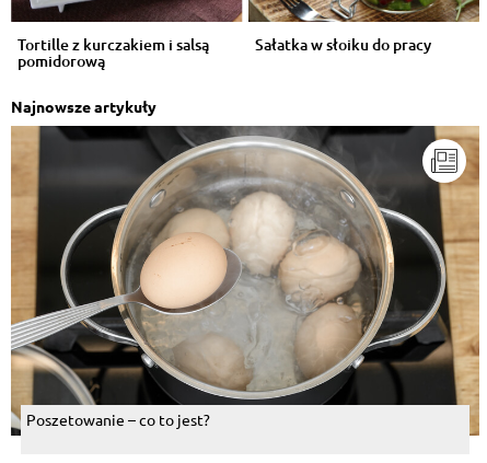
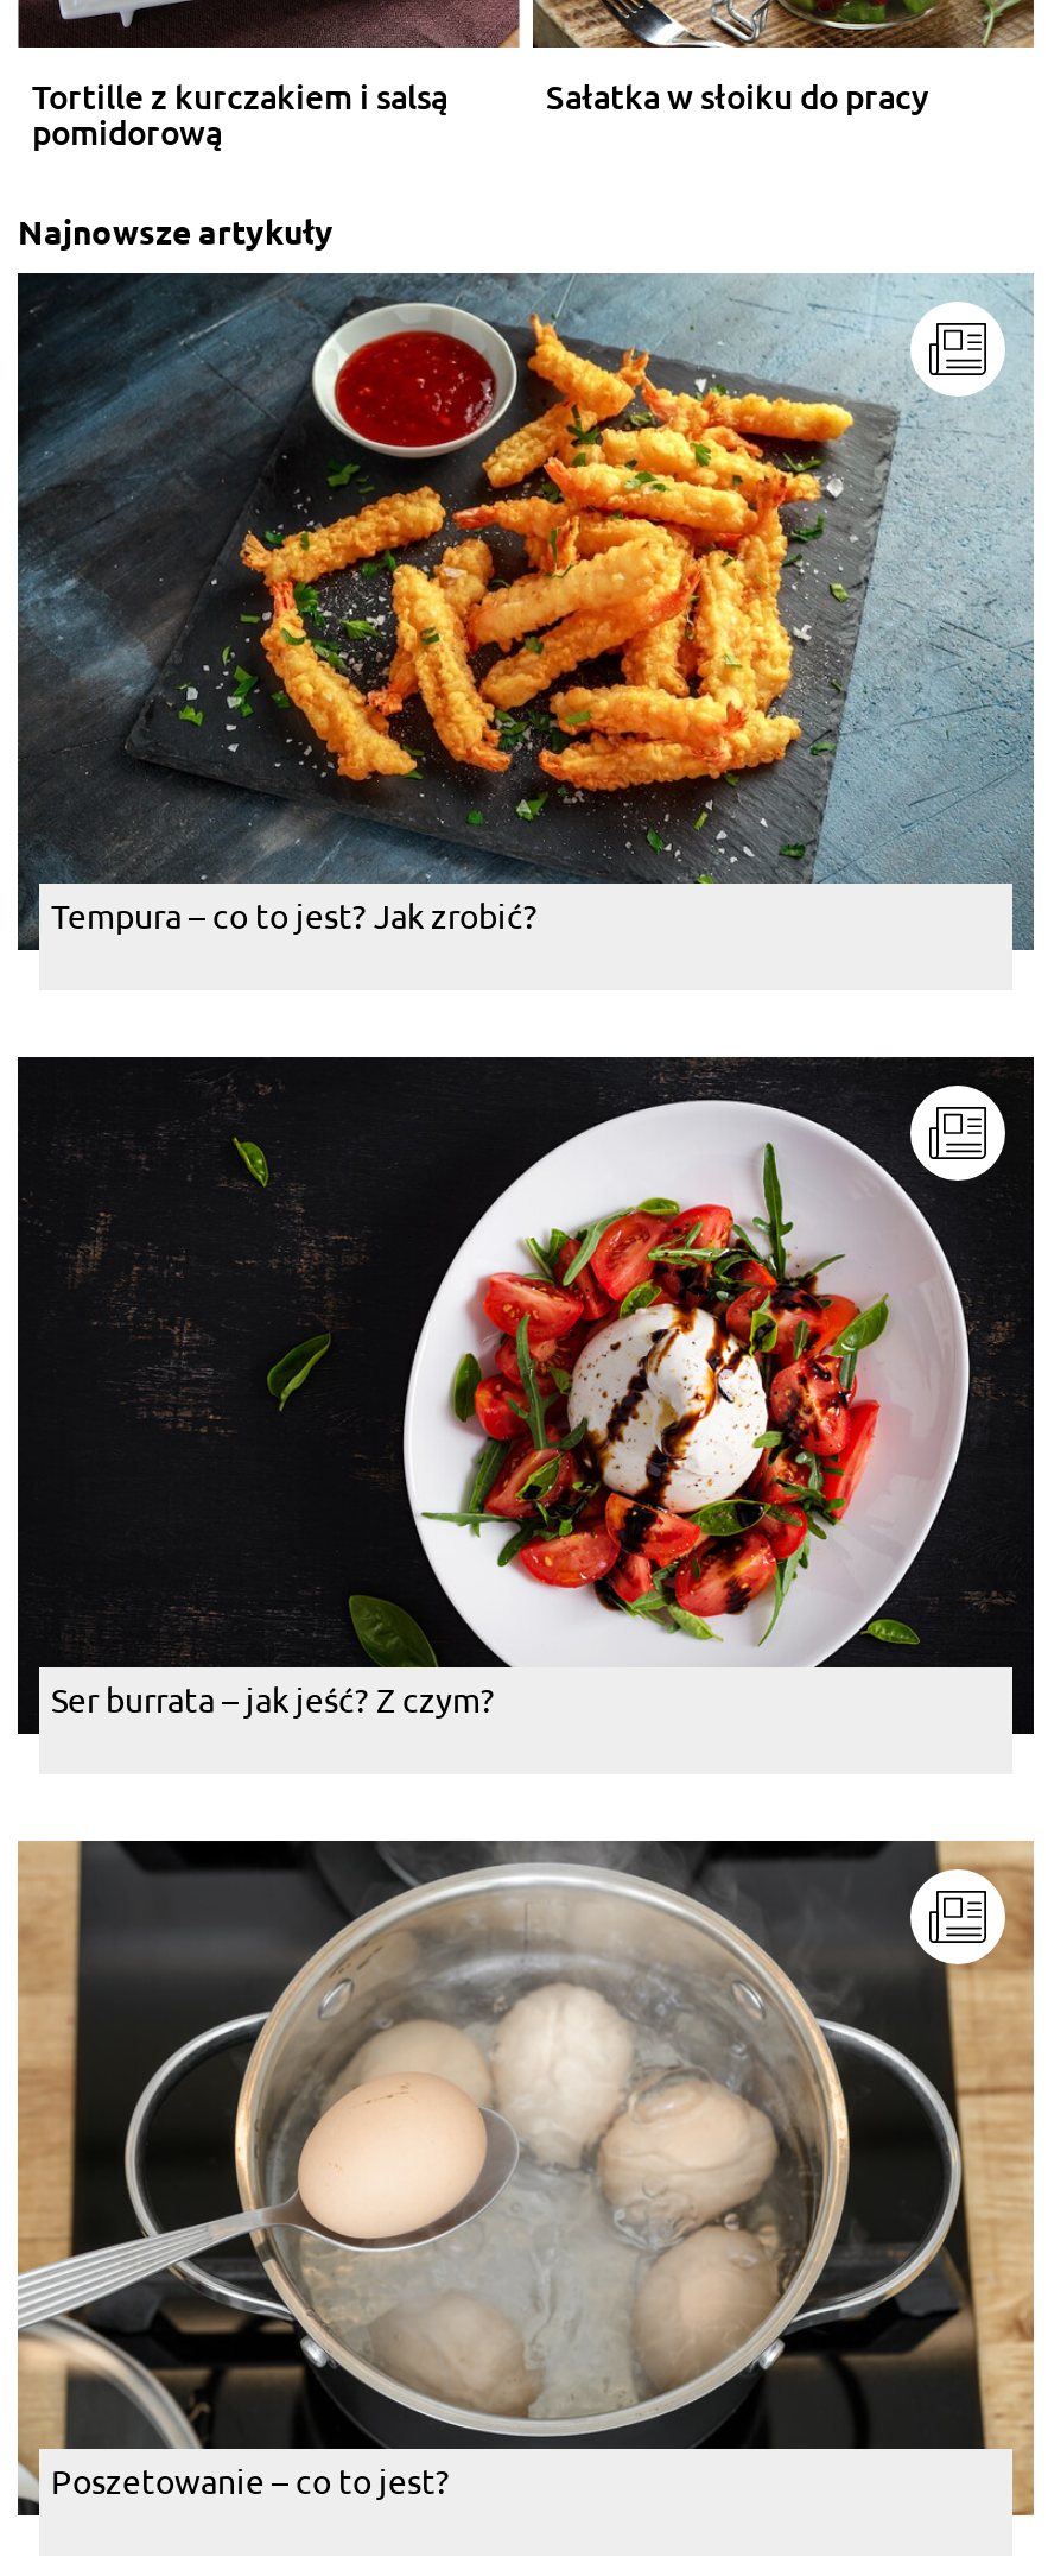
none -> [15,1055,1036,1736] [image] | Ser burrata – jak jeść? Z czym?
none -> [18,271,1036,952] [image] | Tempura – co to jest? Jak zrobić?

